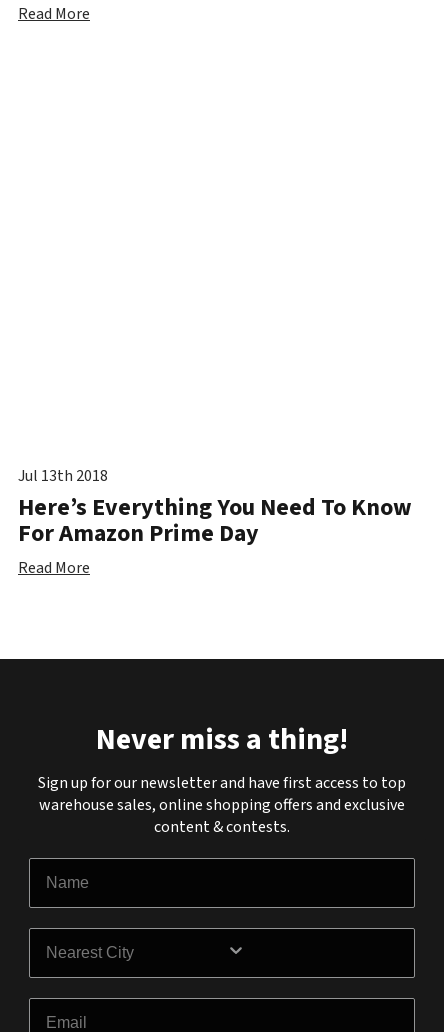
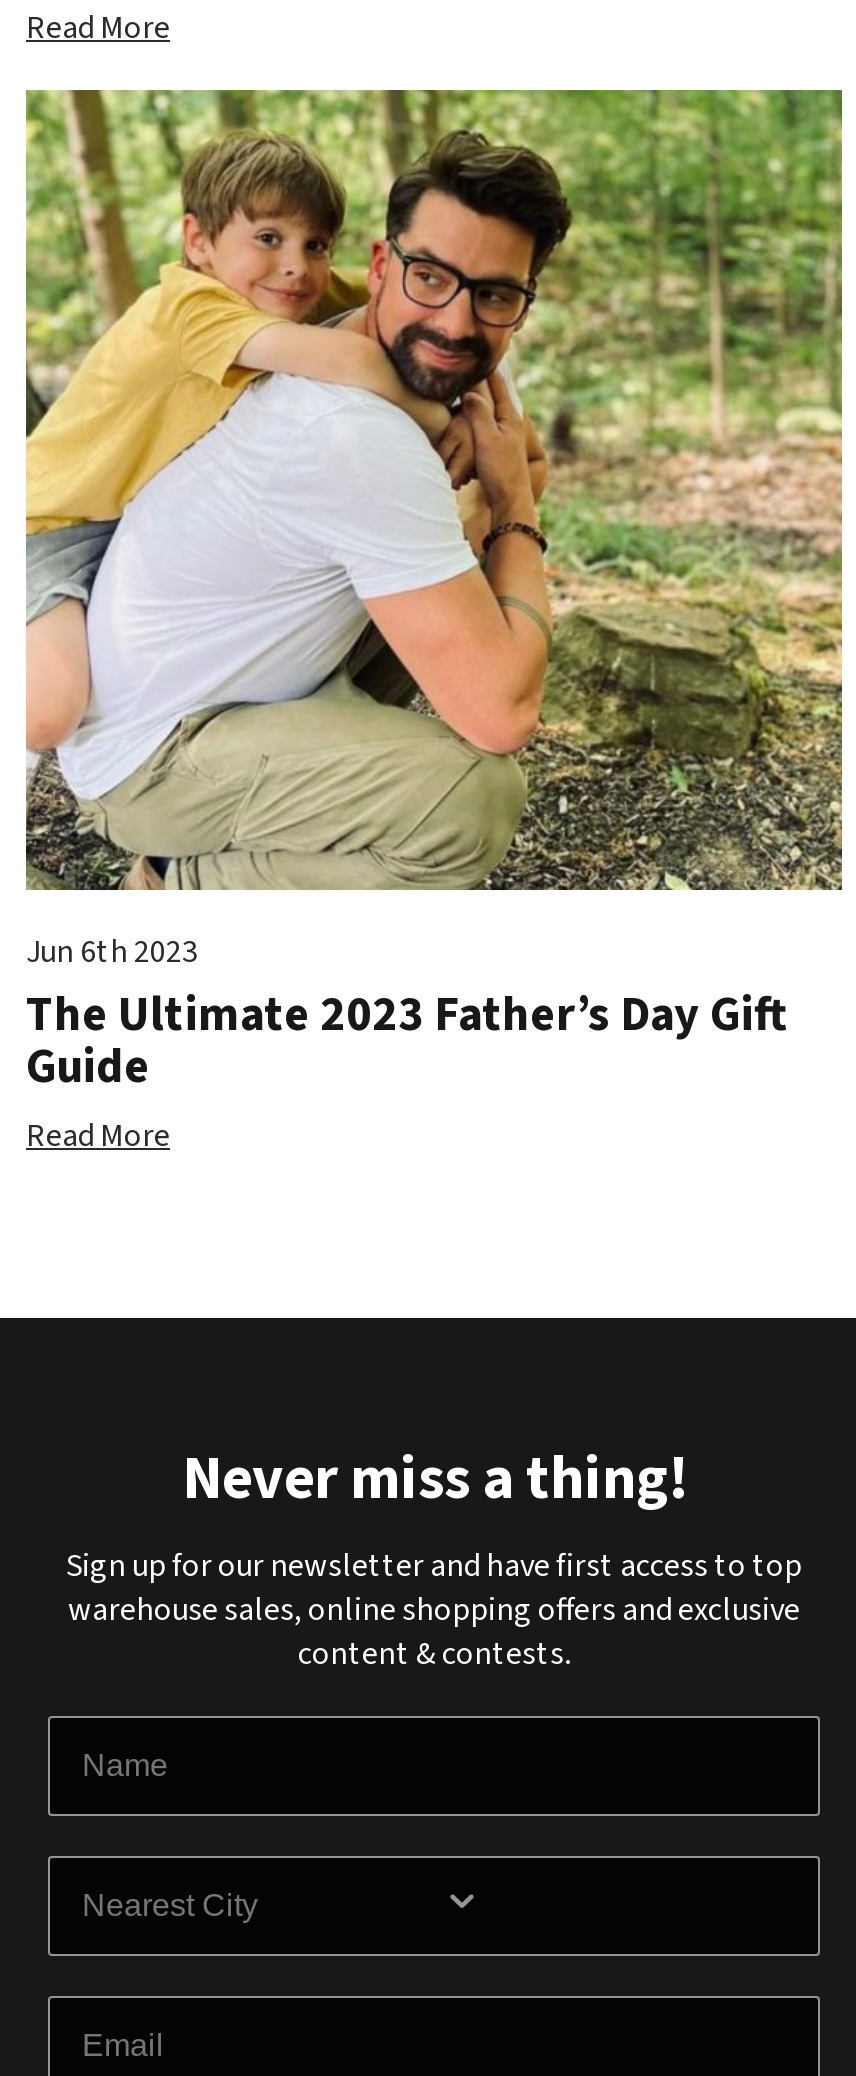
none -> [24,88,844,892] [image]
[18,465,412,551] Jul 13th 2018 | Here’s Everything You Need To Know | For Amazon Prime Day -> [26,930,788,1102] Jun 6th 2023 | The Ultimate 2023 Father’s Day Gift | Guide

